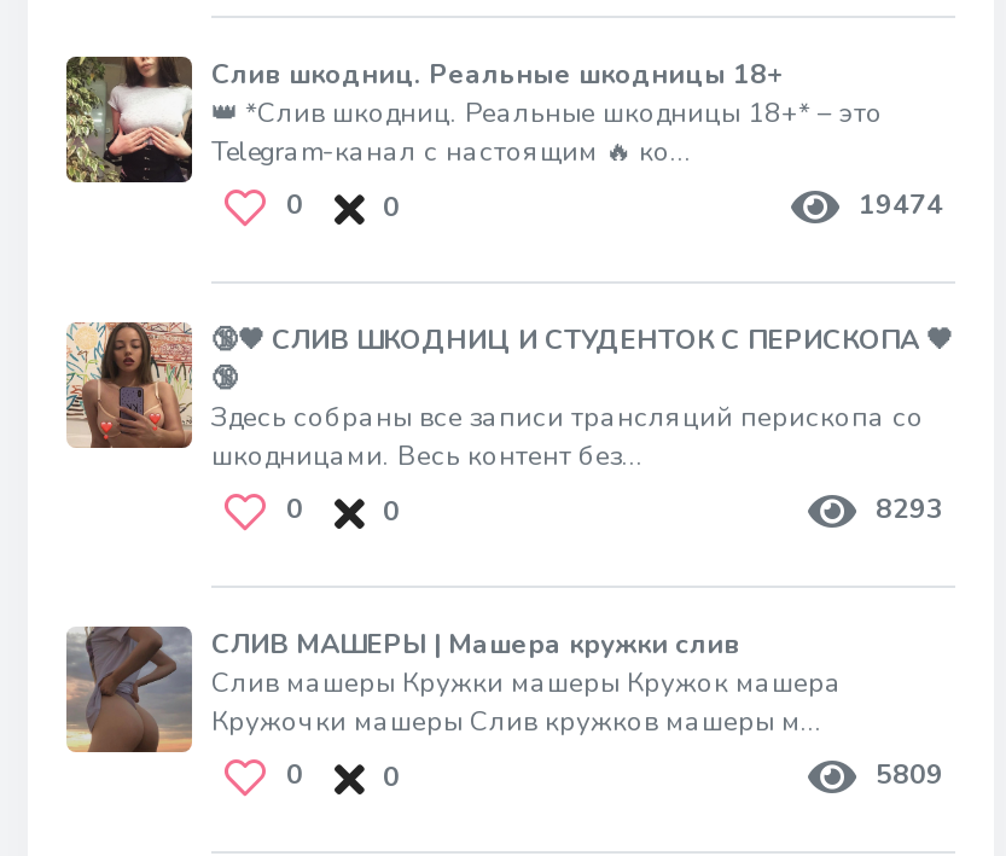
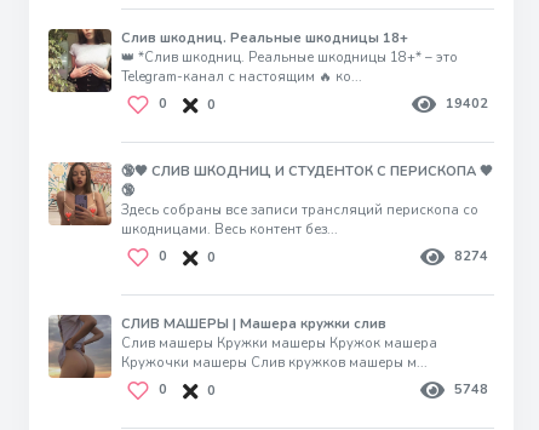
[859,187,943,223] 19474 -> [446,94,488,113] 19402
[876,491,943,528] 8293 -> [454,247,488,265] 8274
[876,757,943,793] 5809 -> [454,380,488,399] 5748

